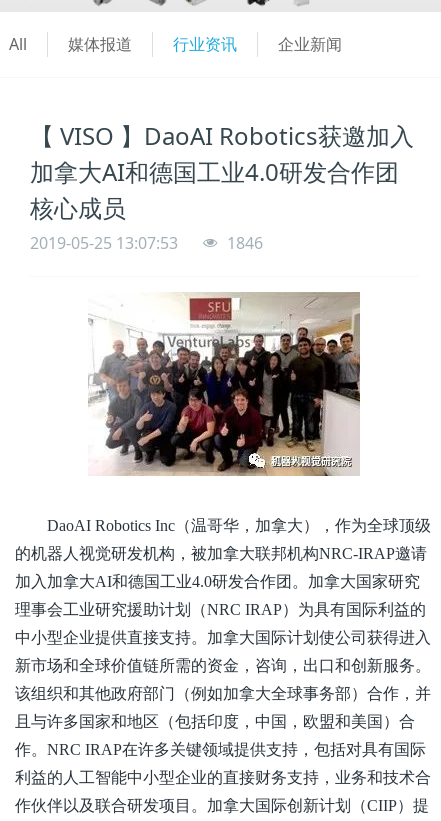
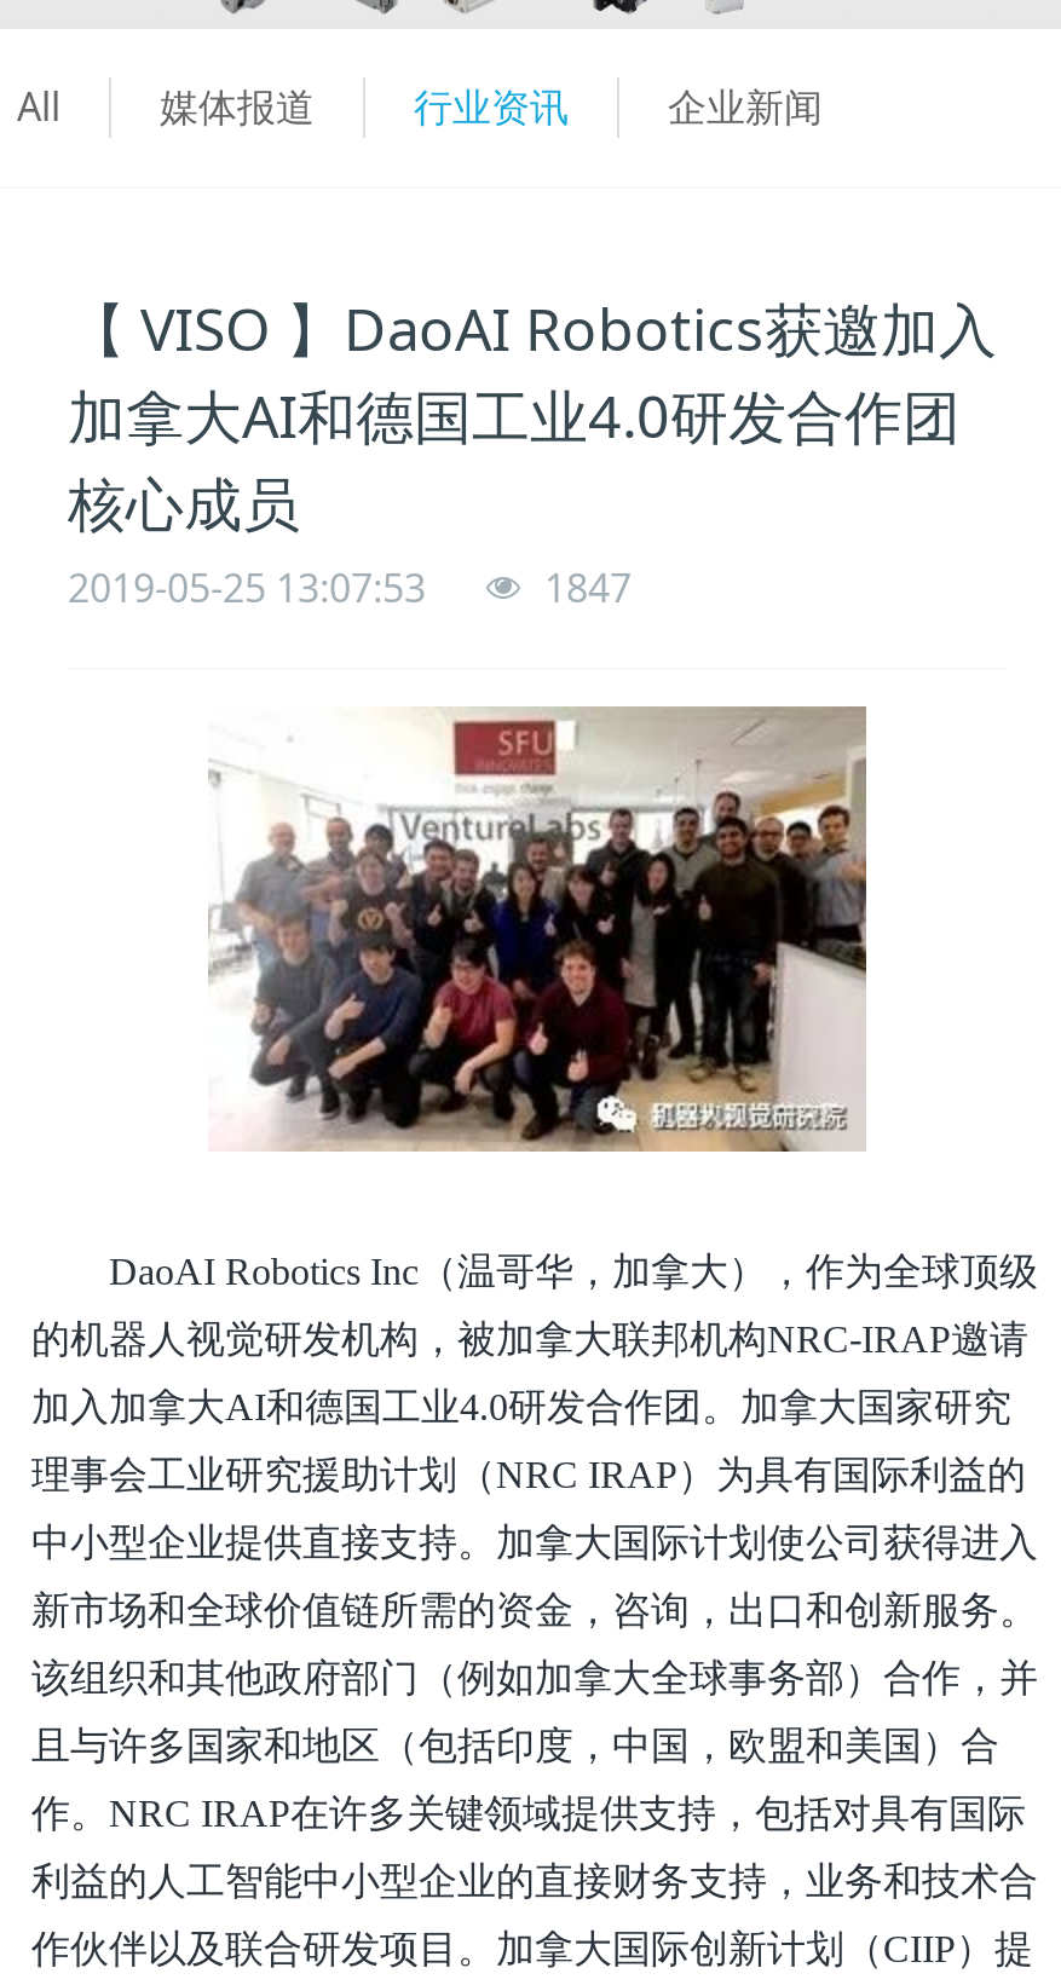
[223,232,263,254] 1846 -> [535,561,632,614] 1847

